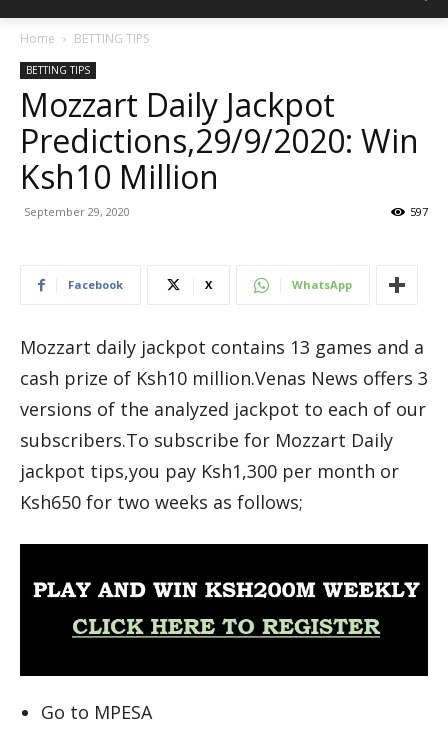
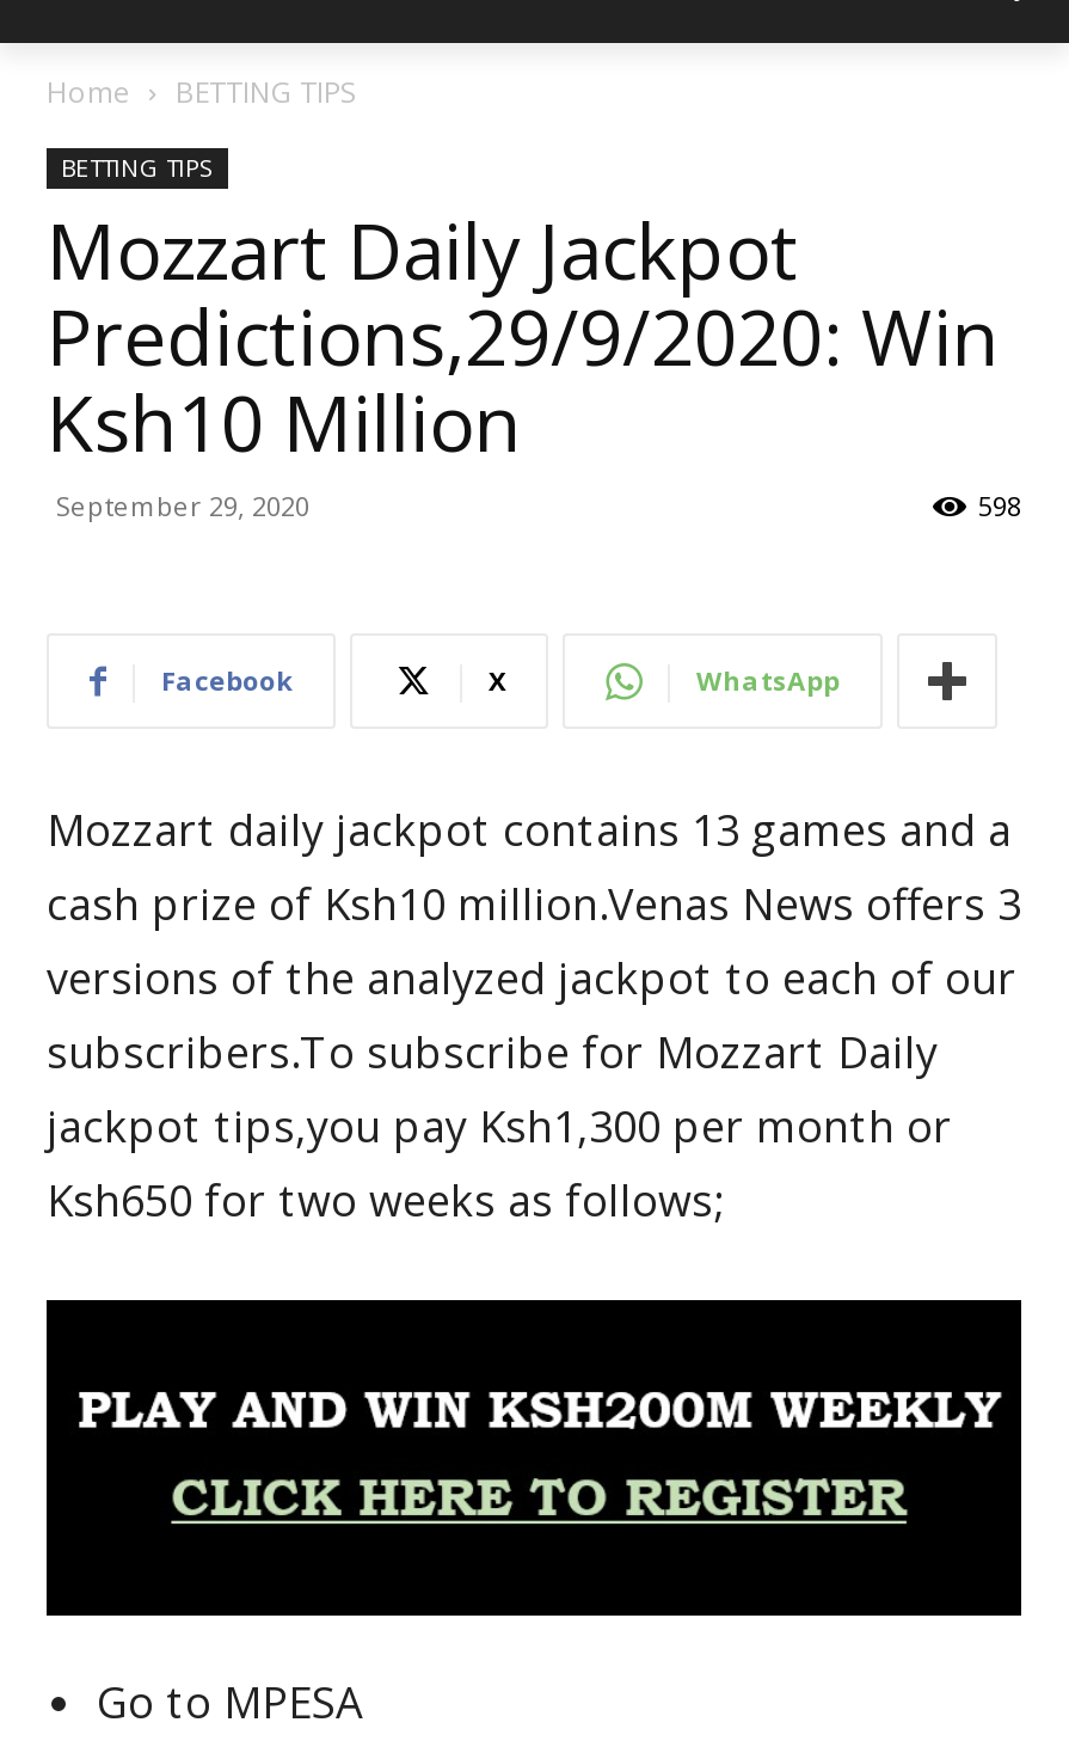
[410,204,428,219] 597 -> [978,488,1021,523] 598

